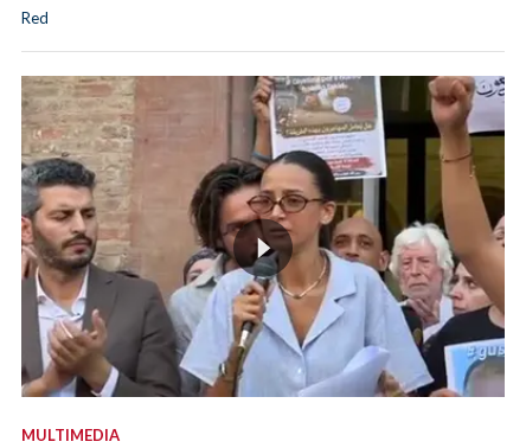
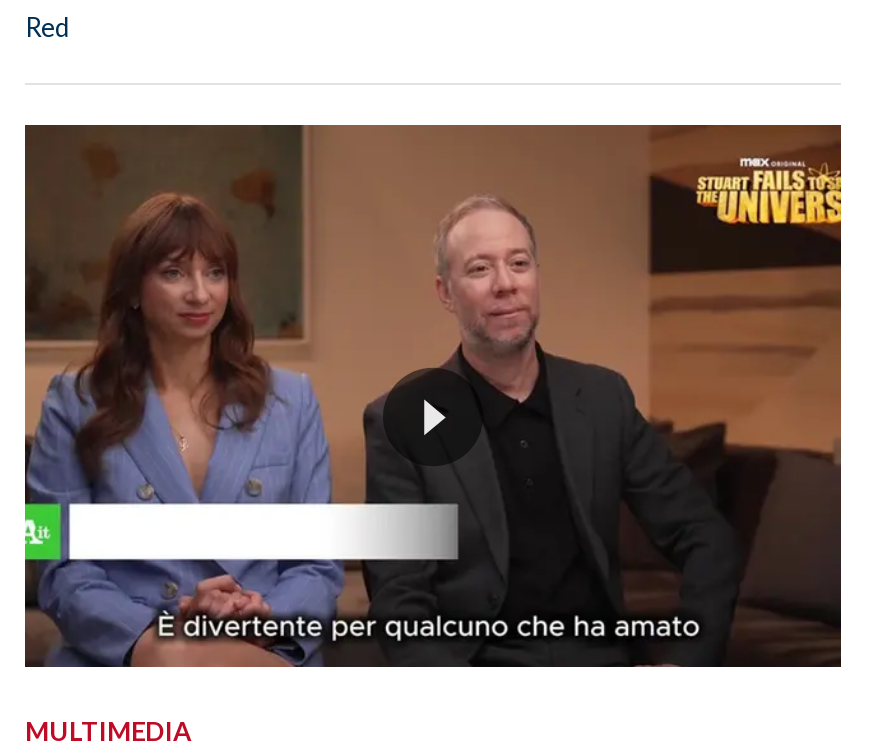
[20,75,506,398] [image] -> [23,122,843,668] [image]

